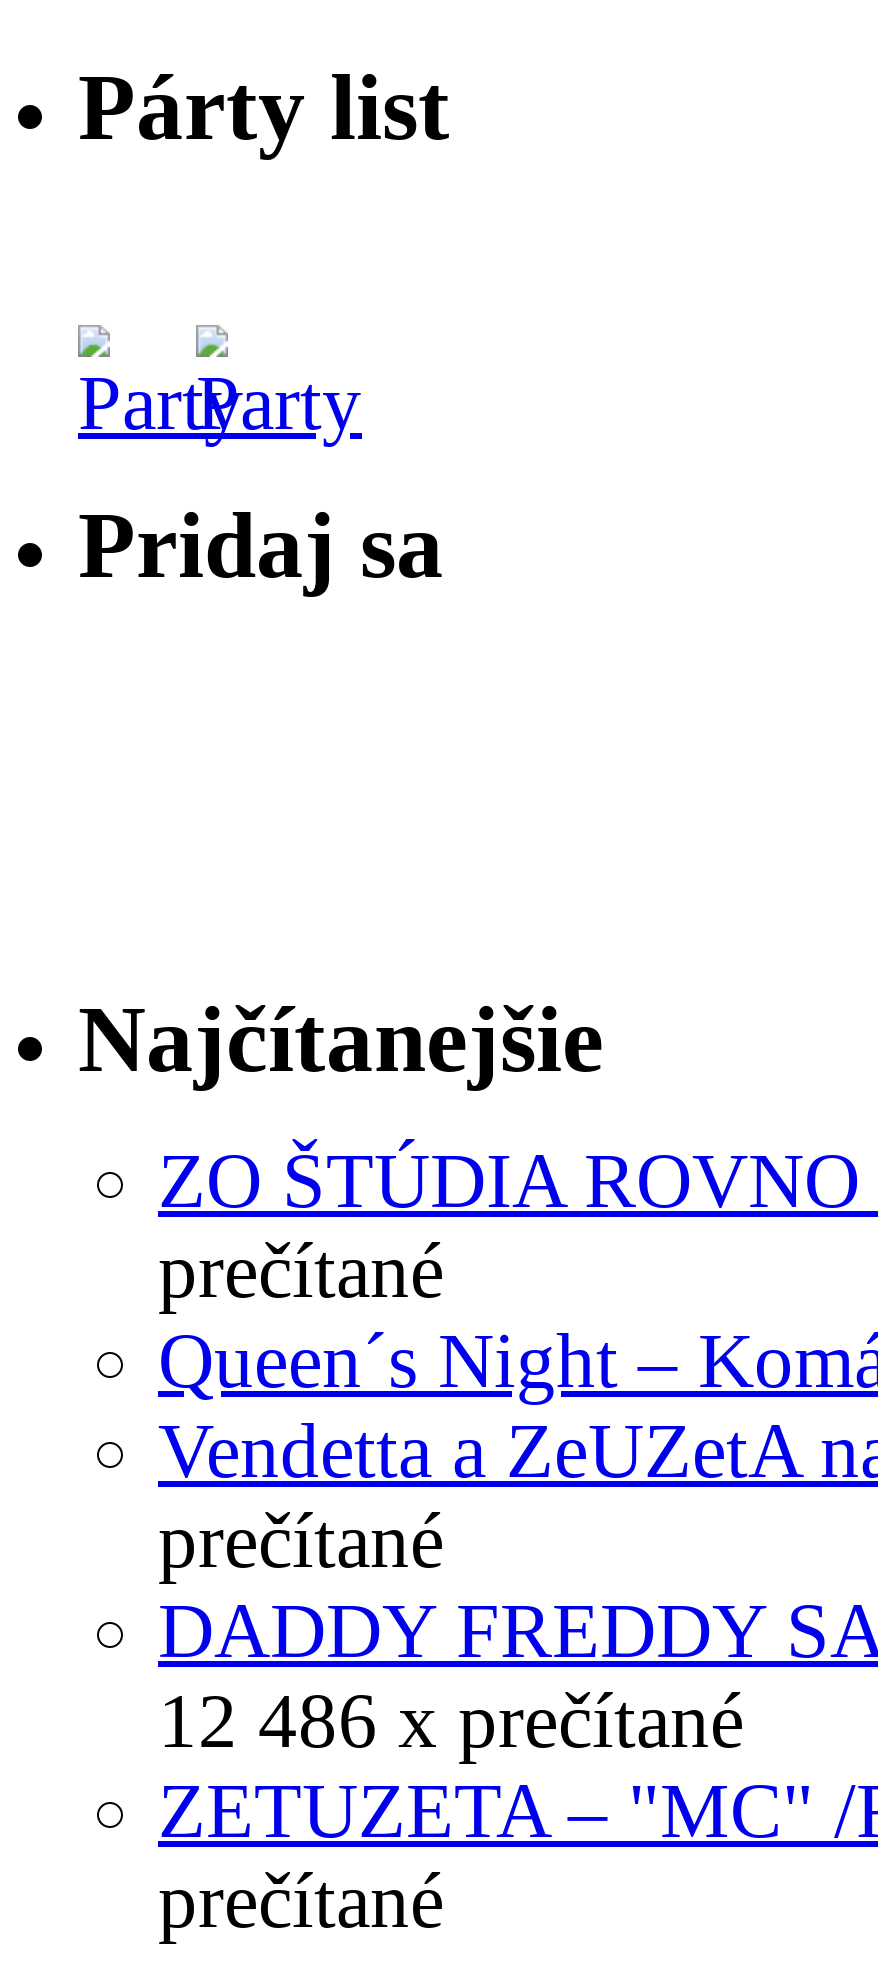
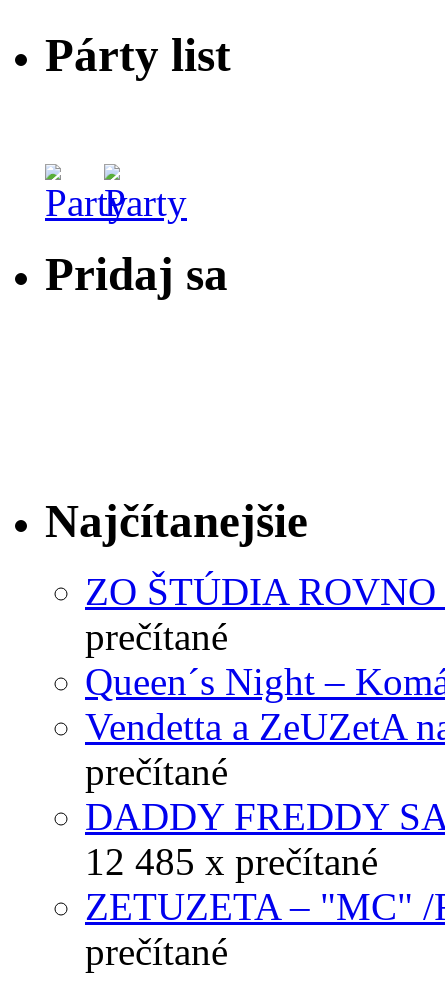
[158,1677,744,1763] 12 486 x prečítané -> [85,840,378,883] 12 485 x prečítané

